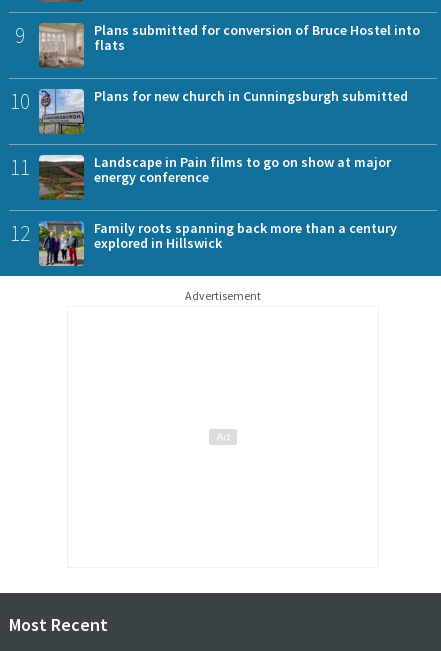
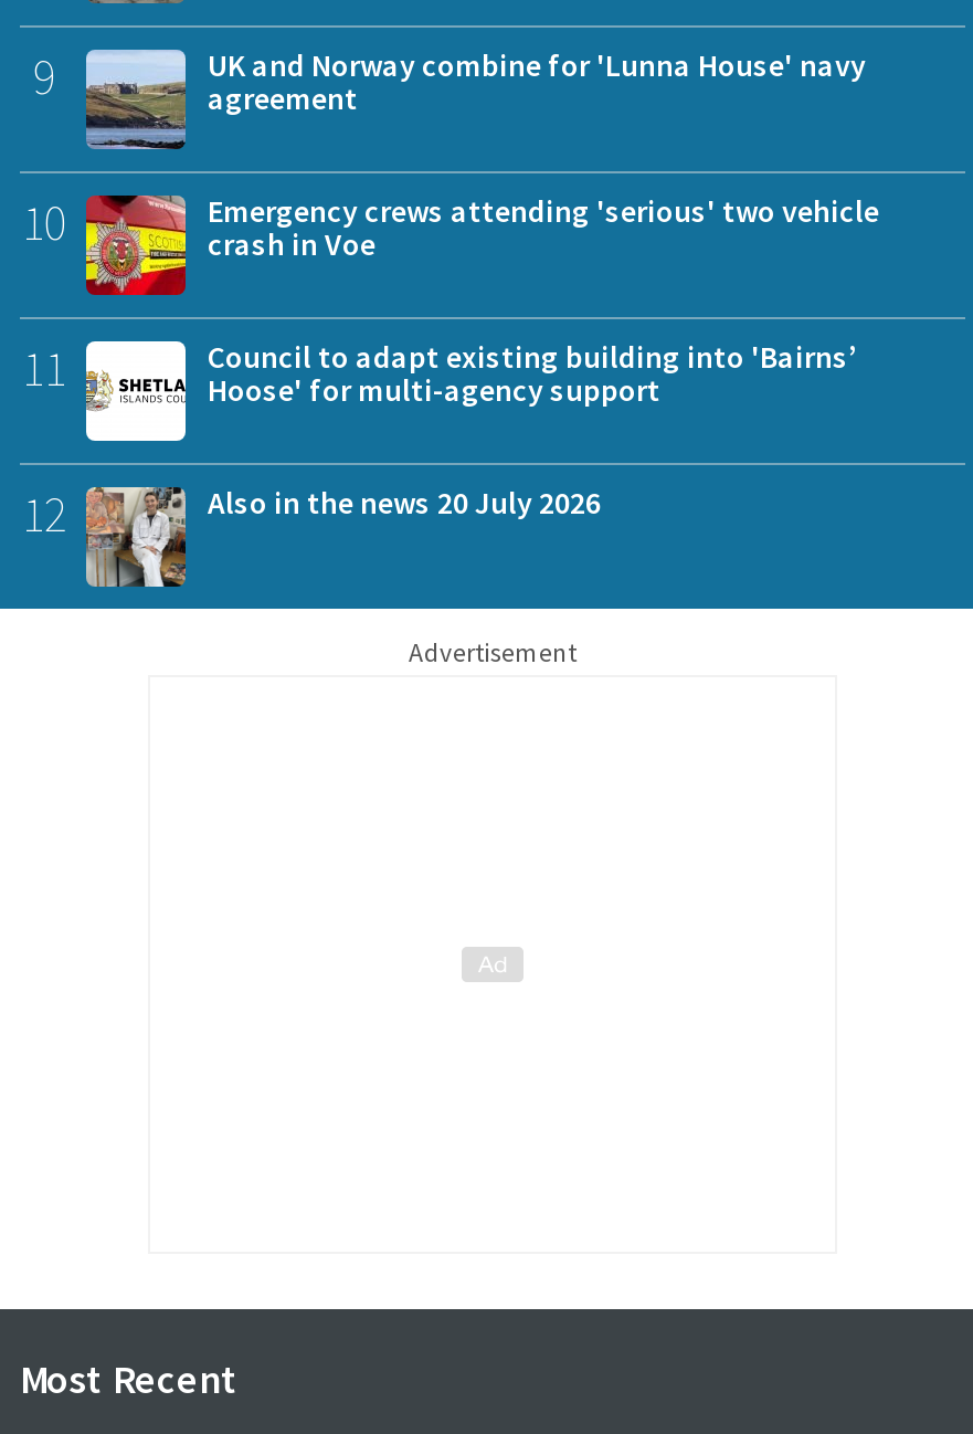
[38,21,420,69] [image] | Plans submitted for conversion of Bruce Hostel into | flats -> [84,46,866,150] [image] | UK and Norway combine for 'Lunna House' navy | agreement
[38,87,408,135] [image] | Plans for new church in Cunningsburgh submitted -> [84,191,879,296] [image] | Emergency crews attending 'serious' two vehicle | crash in Voe
[38,153,391,201] [image] | Landscape in Pain films to go on show at major | energy conference -> [84,337,857,444] [image] | Council to adapt existing building into 'Bairns’ | Hoose' for multi-agency support
[38,219,397,267] [image] | Family roots spanning back more than a century | explored in Hillswick -> [84,483,601,588] [image] | Also in the news 20 July 2026

